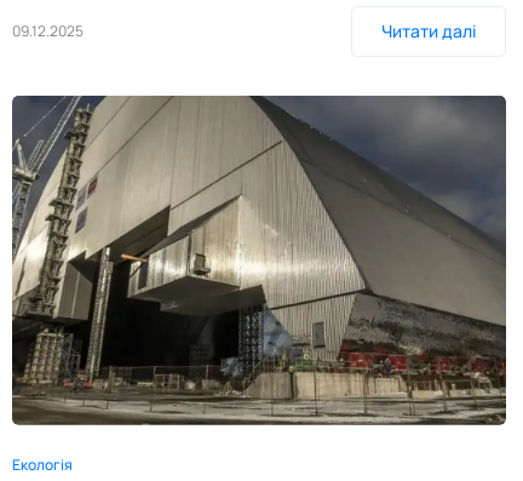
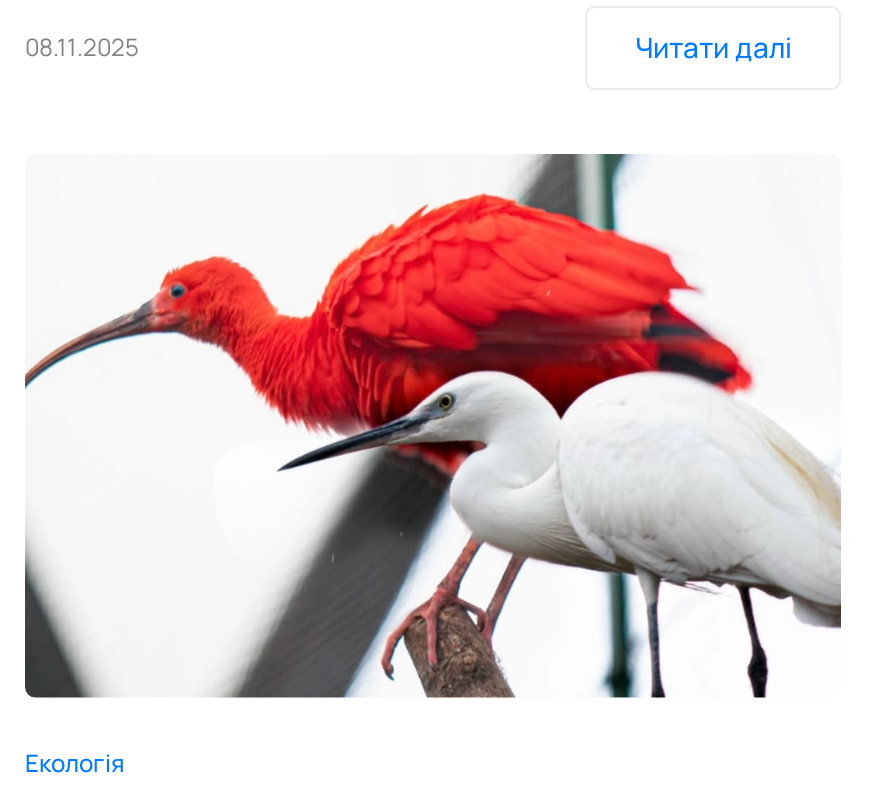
[12,20,84,41] 09.12.2025 -> [25,29,139,63] 08.11.2025
[11,95,507,426] [image] -> [23,154,841,698] [image]

